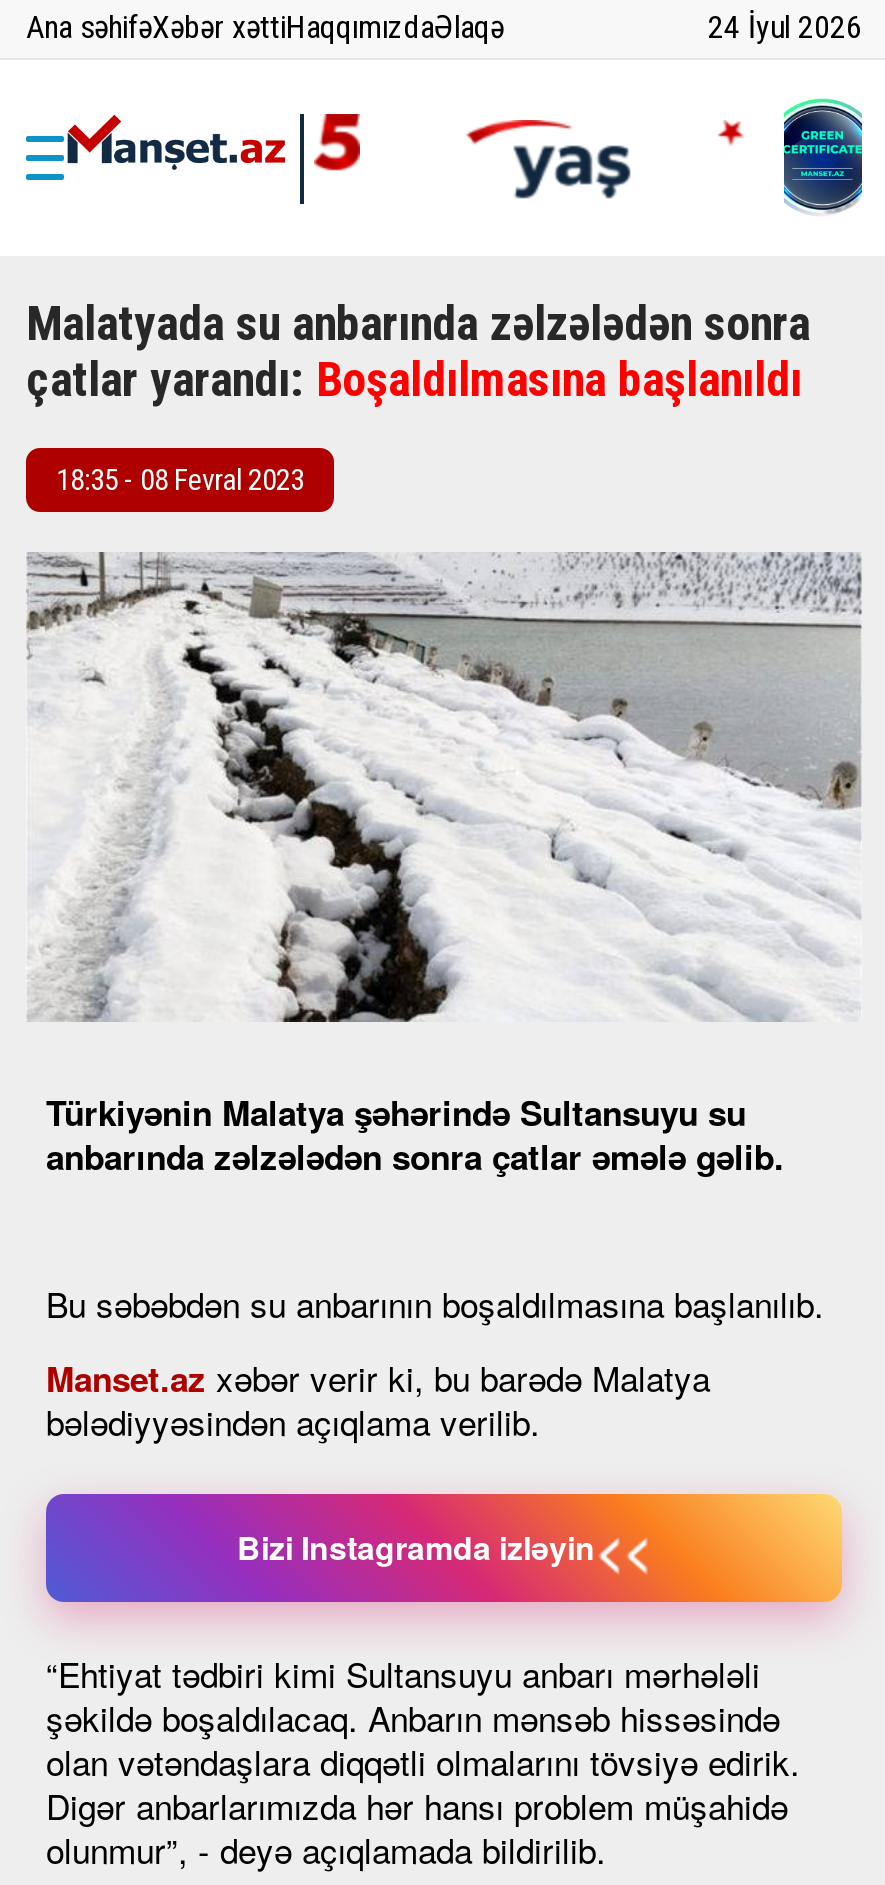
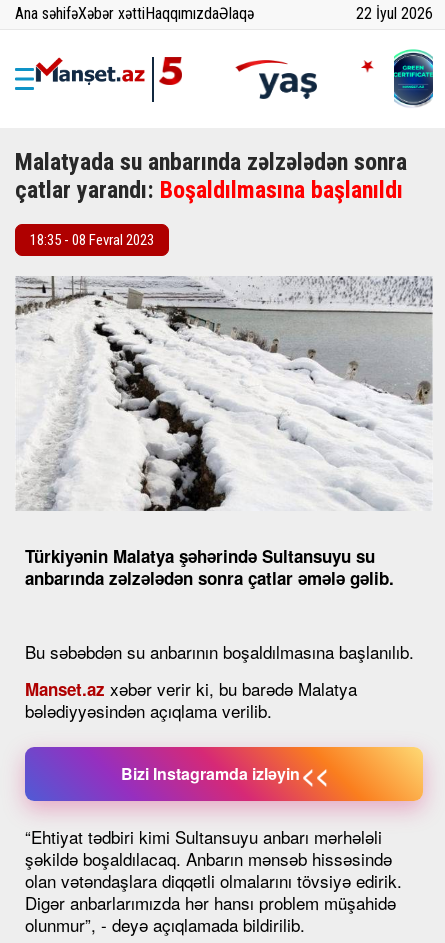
[708,8,862,46] 24 İyul 2026 -> [356,4,433,23] 22 İyul 2026

